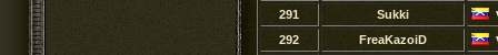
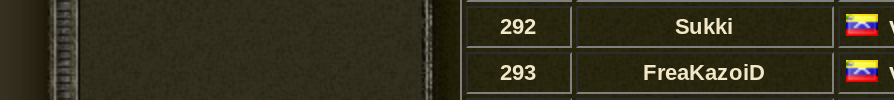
[279,8,299,21] 291 -> [500,14,536,38] 292
[279,33,299,46] 292 -> [500,60,536,84] 293

